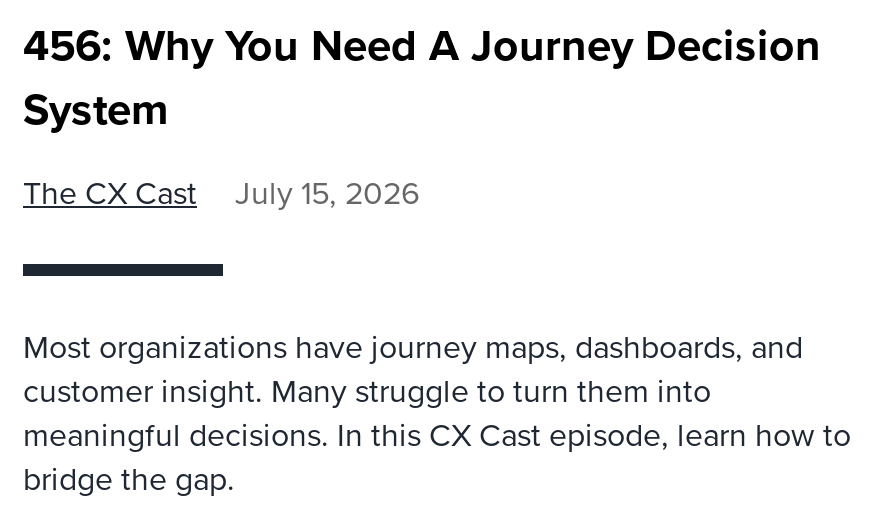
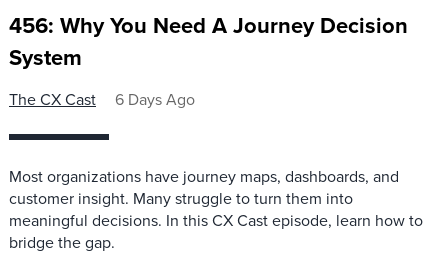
[23,170,419,216] The CX Cast July 15, 2026 -> [9,88,195,110] The CX Cast 6 Days Ago

